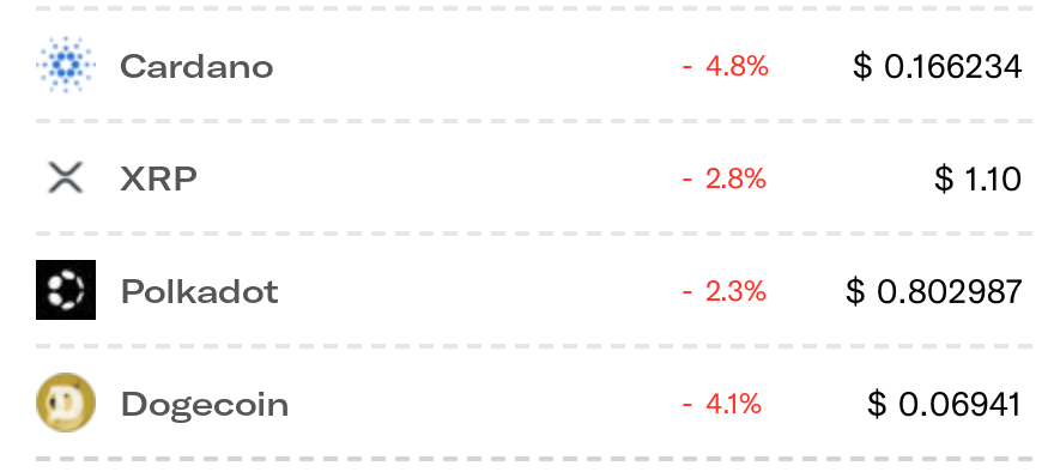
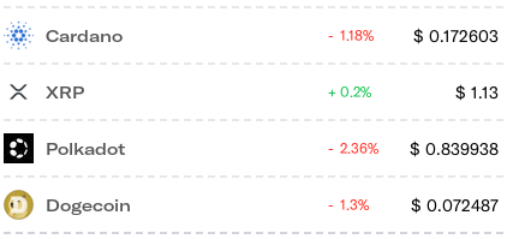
[706,46,768,81] 4.8% -> [340,26,373,44] 1.18%
[852,43,1022,86] $ 0.166234 -> [413,25,498,46] $ 0.172603
[706,158,766,194] 2.8% -> [340,82,371,100] 0.2%
[934,156,1022,199] $ 1.10 -> [455,81,498,103] $ 1.13
[706,271,766,307] 2.3% -> [340,139,378,157] 2.36%
[845,268,1022,311] $ 0.802987 -> [409,138,498,159] $ 0.839938
[706,383,761,419] 4.1% -> [340,195,368,213] 1.3%
[867,381,1022,424] $ 0.06941 -> [411,194,498,216] $ 0.072487

